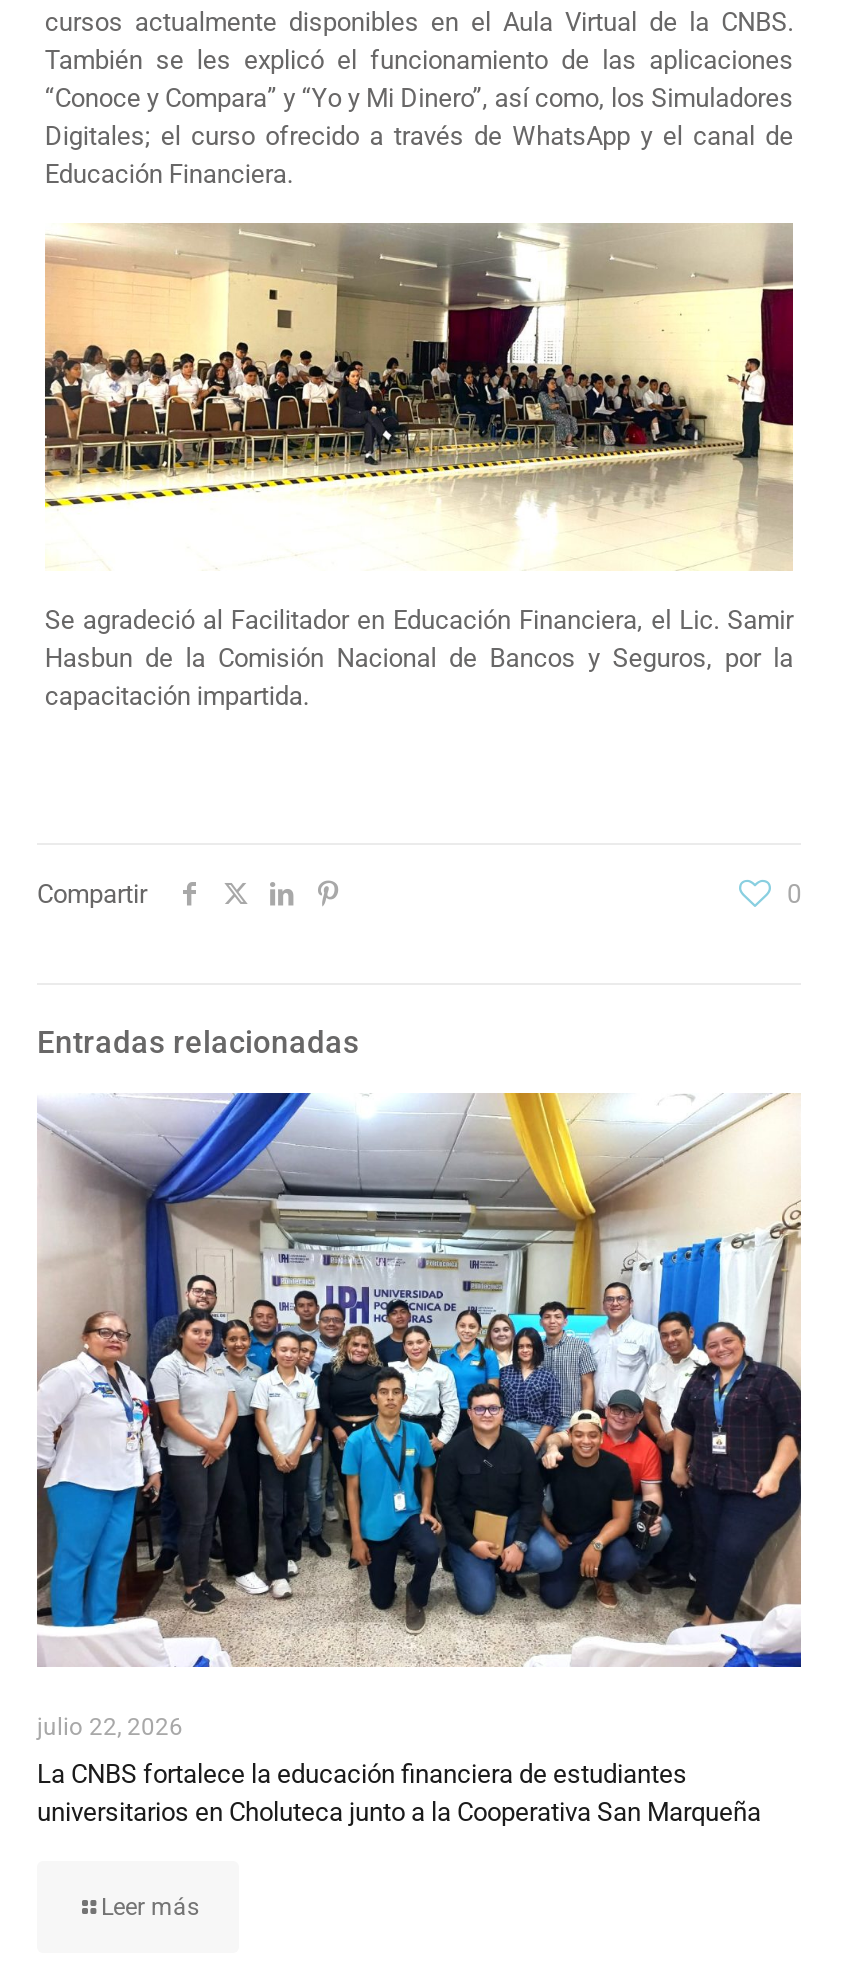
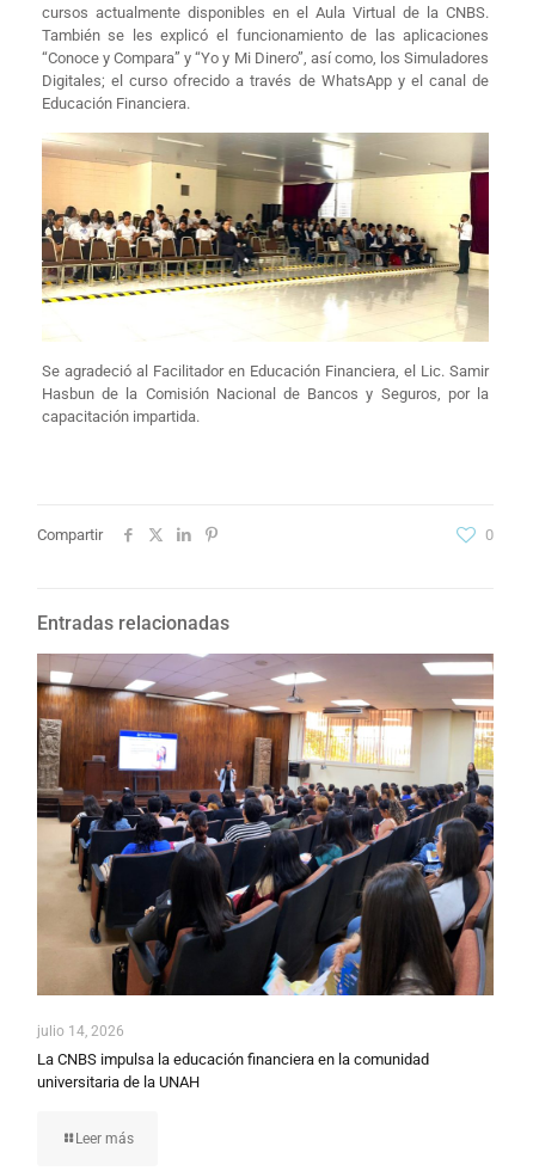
[35,1090,803,1741] [image] | julio 22, 2026 -> [36,652,495,1040] [image] | julio 14, 2026
[37,1759,761,1827] La CNBS fortalece la educación financiera de estudiantes | universitarios en Choluteca junto a la Cooperativa San Marqueña -> [37,1051,429,1092] La CNBS impulsa la educación financiera en la comunidad | universitaria de la UNAH

